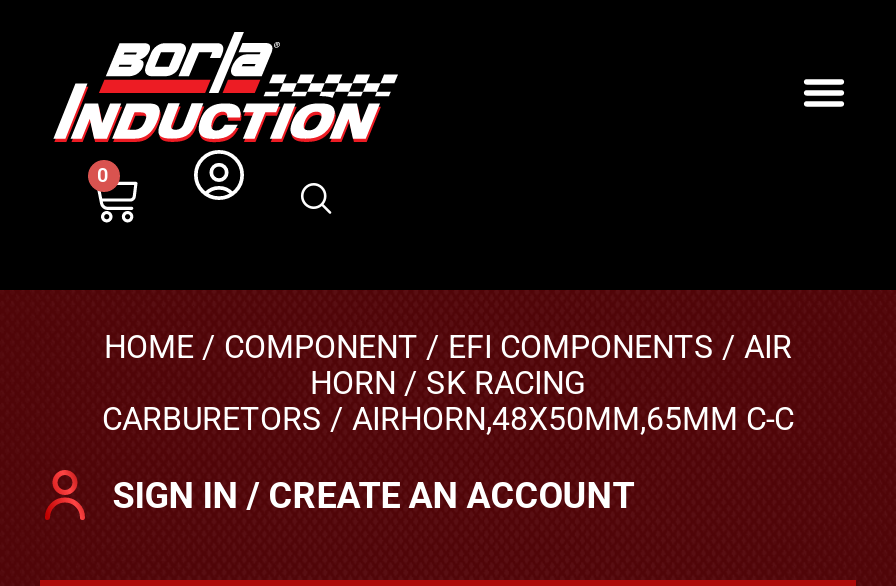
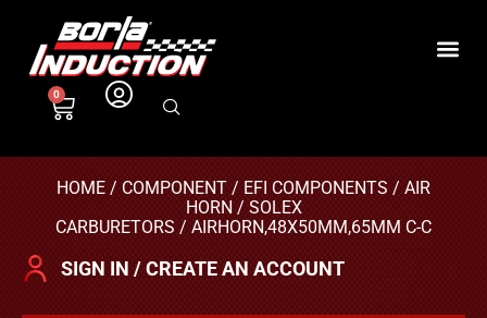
[310,364,586,402] HORN / SK RACING -> [185,197,302,218] HORN / SOLEX

